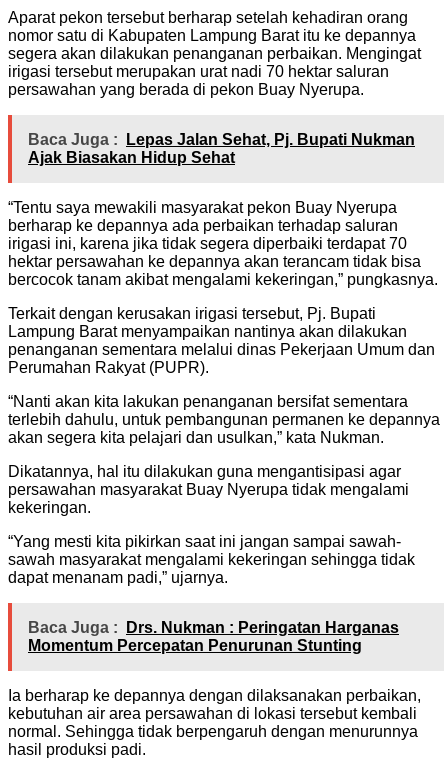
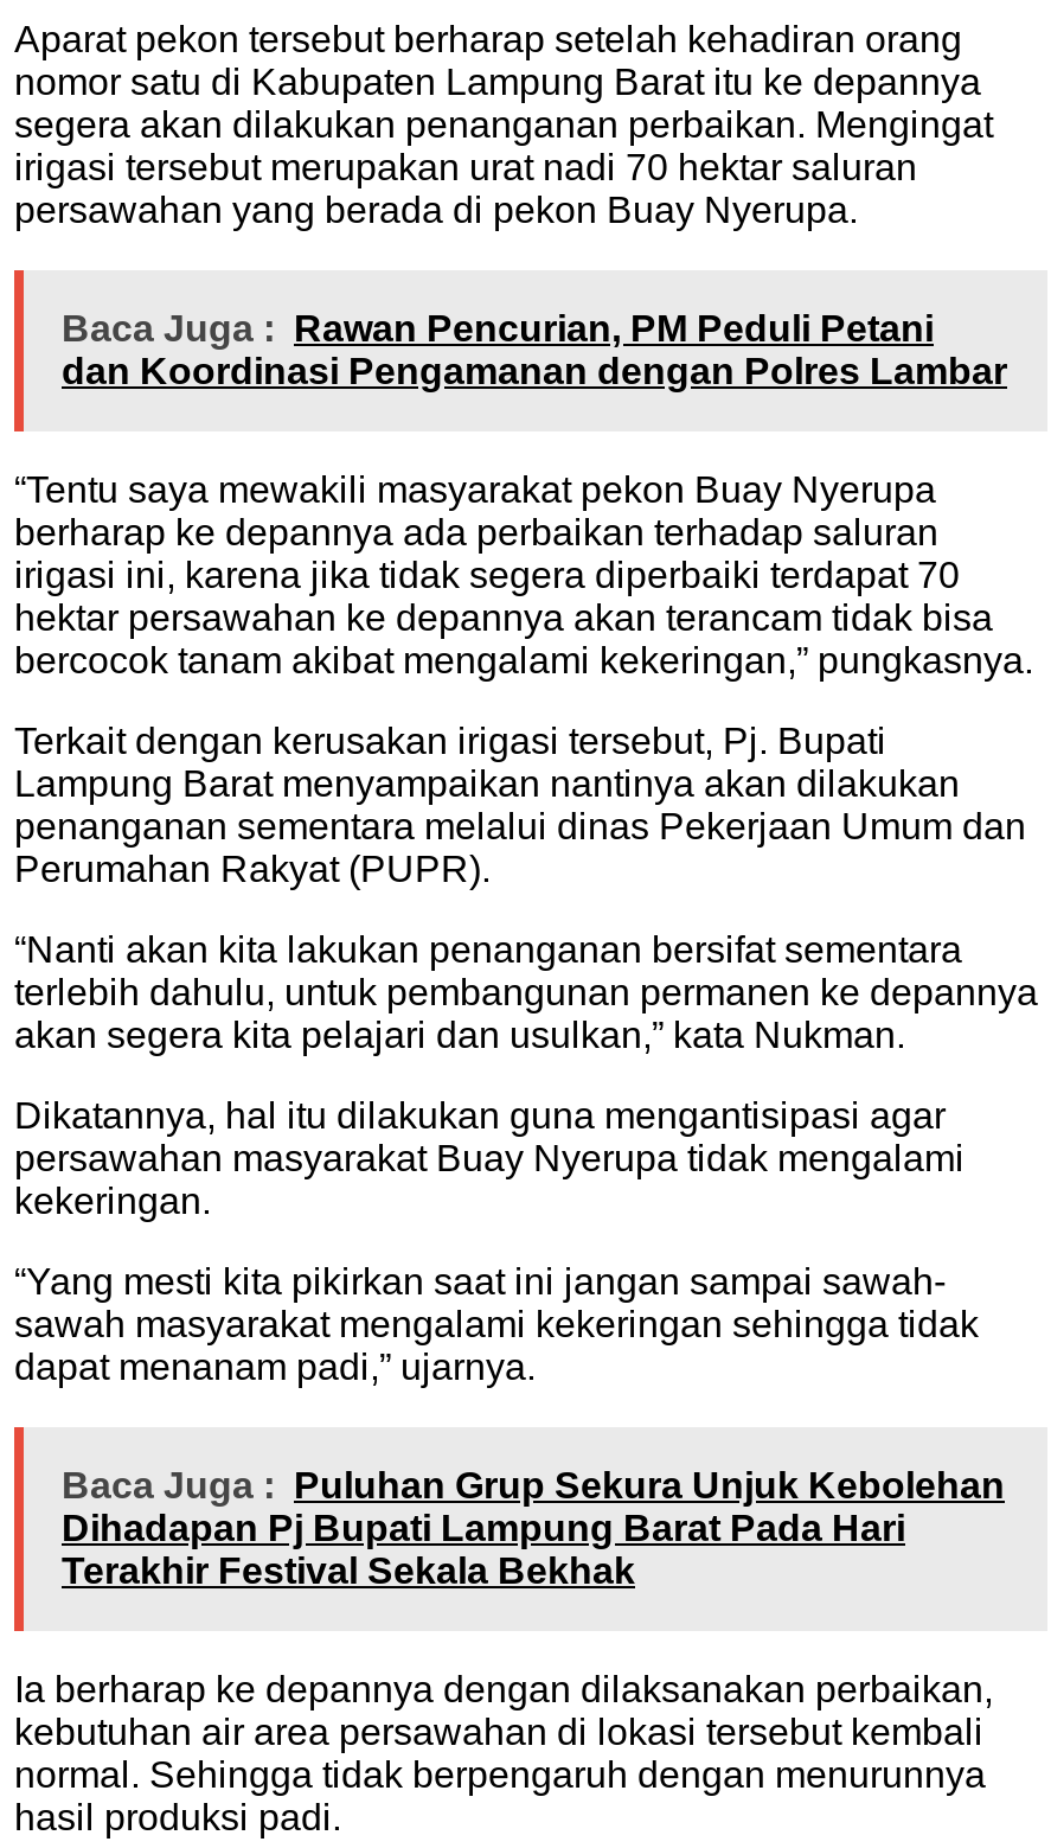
[28,131,415,166] Baca Juga : Lepas Jalan Sehat, Pj. Bupati Nukman | Ajak Biasakan Hidup Sehat -> [62,308,1007,391] Baca Juga : Rawan Pencurian, PM Peduli Petani | dan Koordinasi Pengamanan dengan Polres Lambar
[28,619,399,654] Baca Juga : Drs. Nukman : Peringatan Harganas | Momentum Percepatan Penurunan Stunting -> [62,1465,1005,1591] Baca Juga : Puluhan Grup Sekura Unjuk Kebolehan | Dihadapan Pj Bupati Lampung Barat Pada Hari | Terakhir Festival Sekala Bekhak

